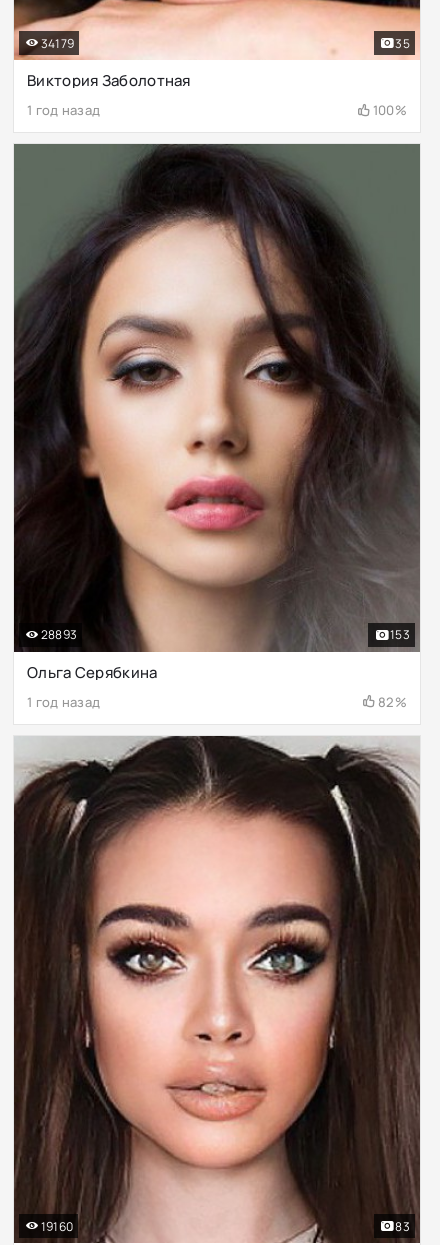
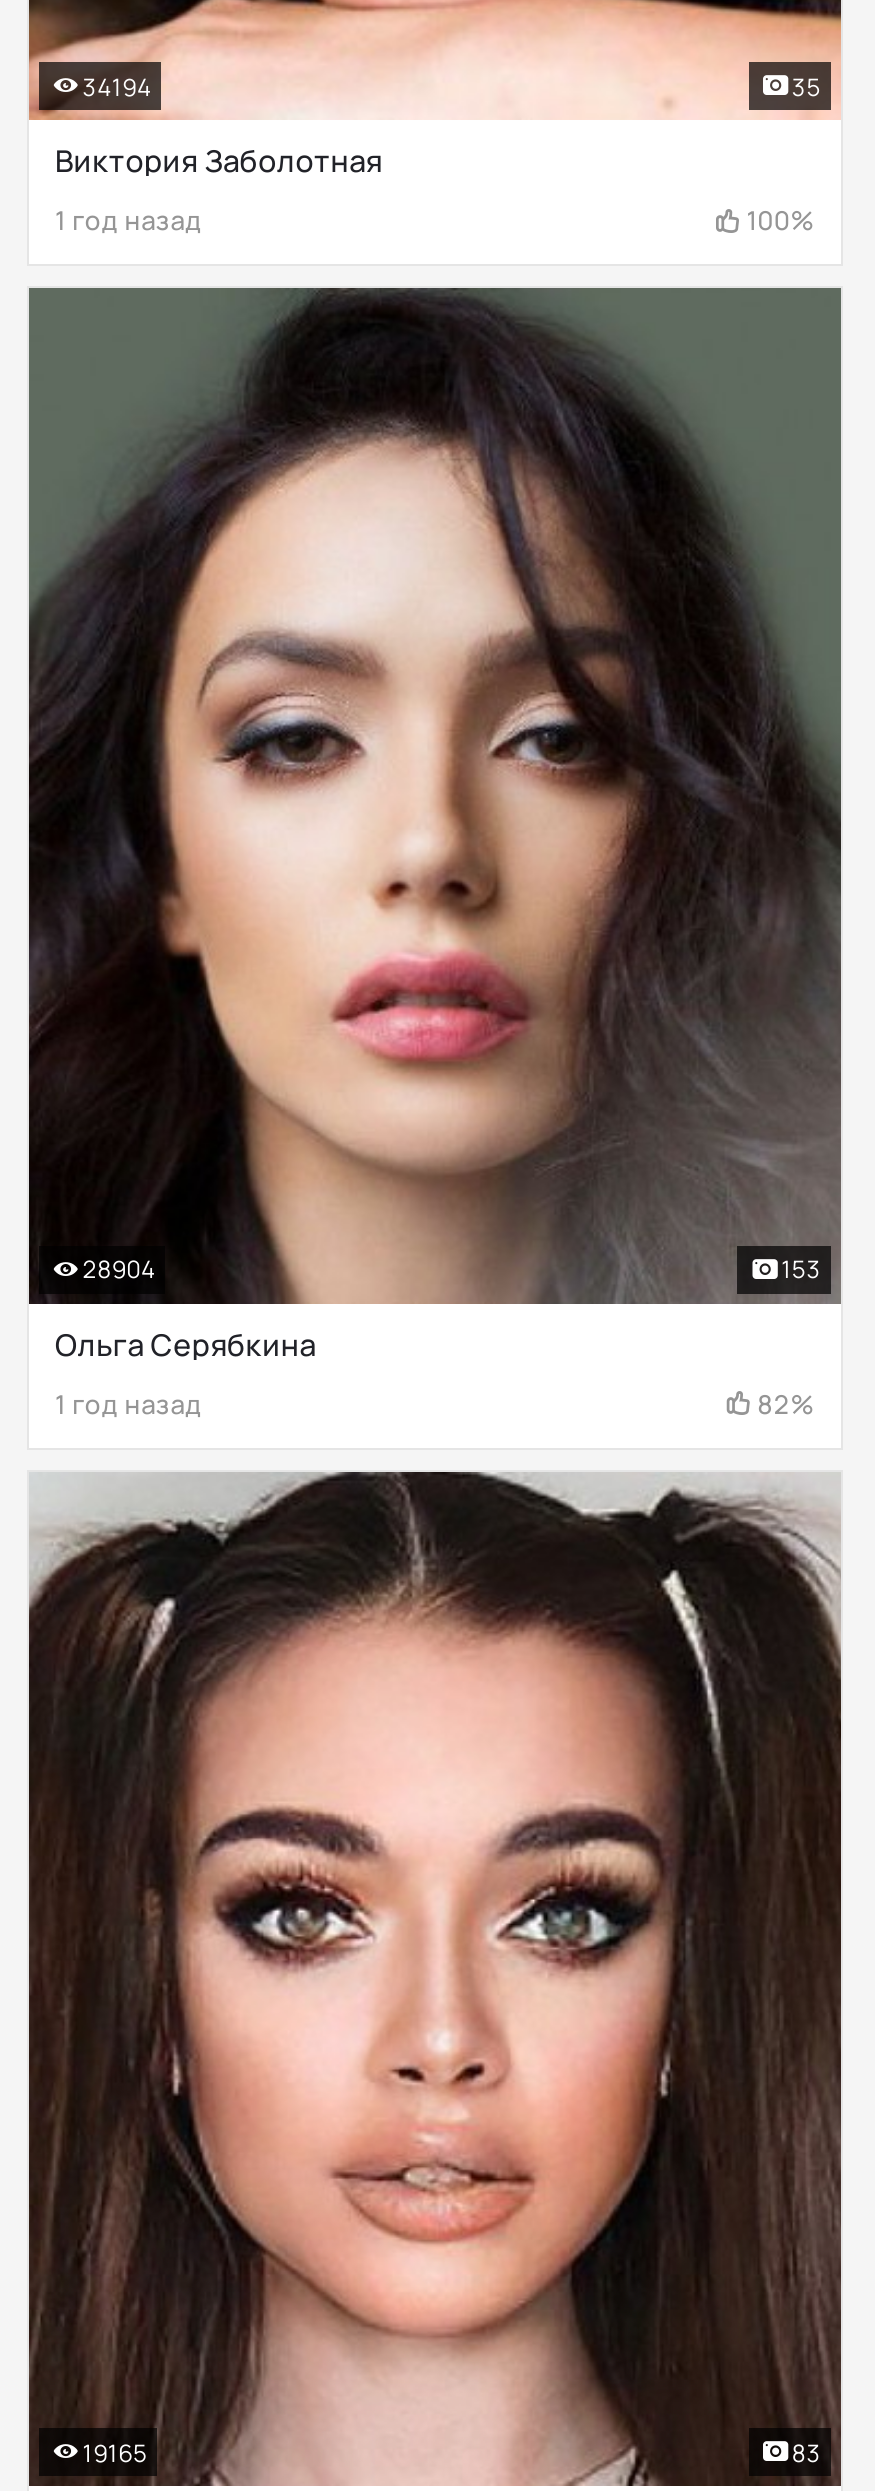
[41,34,74,51] 34179 -> [83,69,152,103] 34194
[41,626,77,643] 28893 -> [83,1252,156,1286] 28904
[41,1217,73,1234] 19160 -> [83,2435,148,2469] 19165

